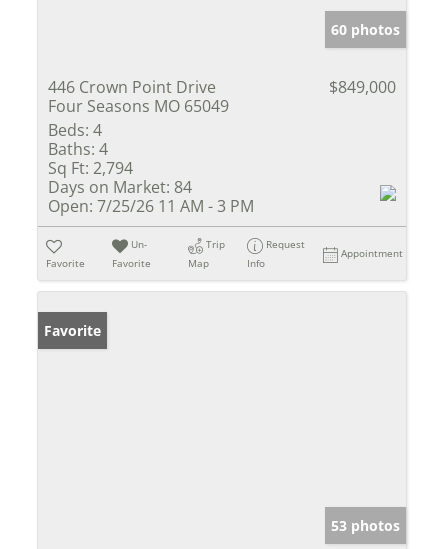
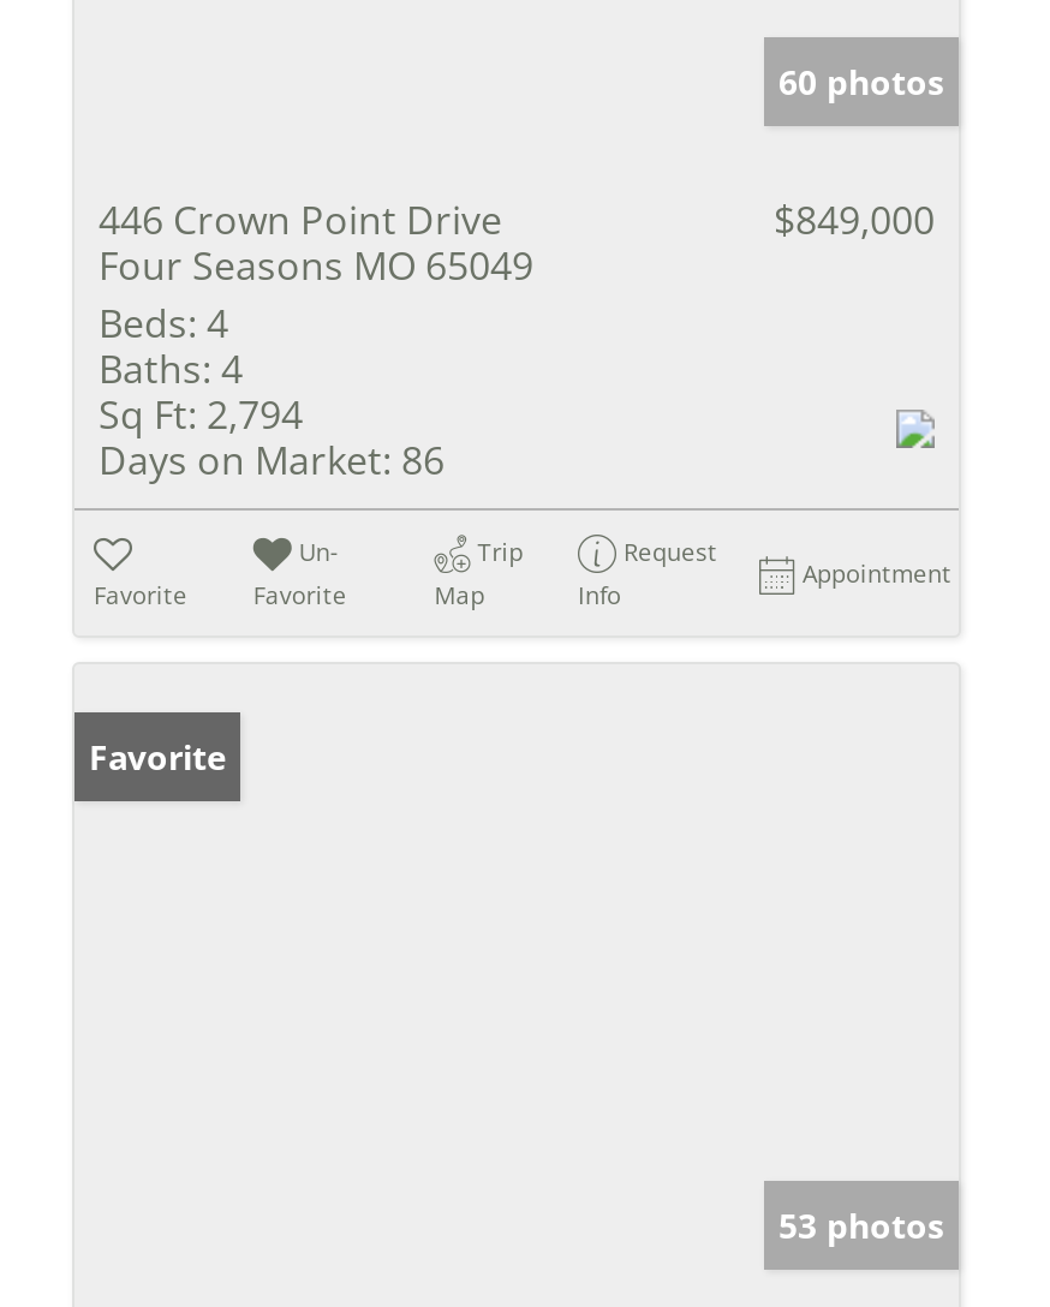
[48,176,254,217] Days on Market: 84 | Open: 7/25/26 11 AM - 3 PM -> [99,433,445,486] Days on Market: 86

